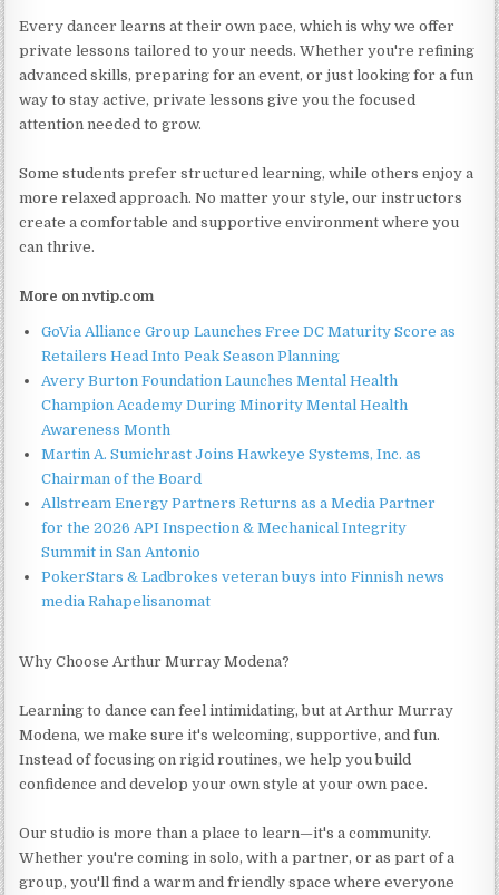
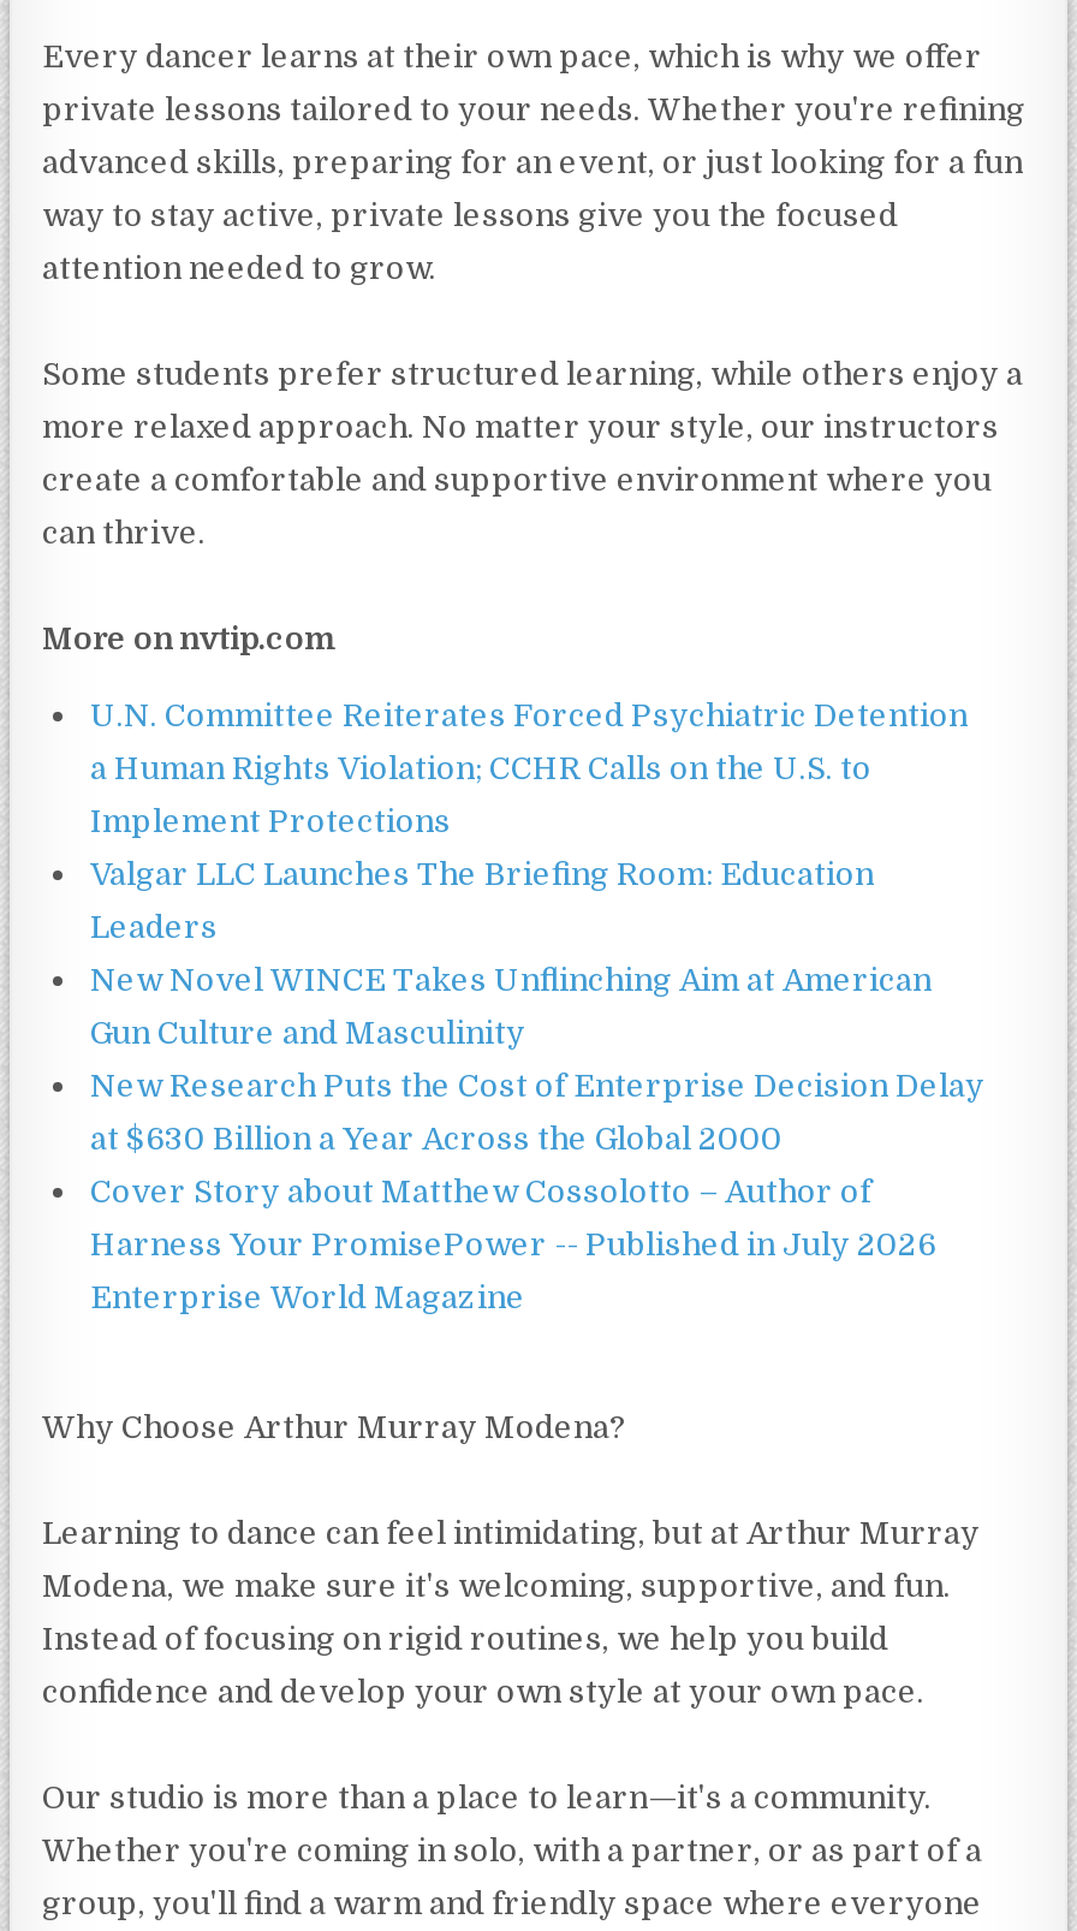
[42,323,456,340] GoVia Alliance Group Launches Free DC Maturity Score as -> [90,697,968,733] U.N. Committee Reiterates Forced Psychiatric Detention
[42,348,340,364] Retailers Head Into Peak Season Planning -> [90,750,871,786] a Human Rights Violation; CCHR Calls on the U.S. to
[42,372,398,389] Avery Burton Foundation Launches Mental Health -> [90,803,451,839] Implement Protections
[42,397,408,413] Champion Academy During Minority Mental Health -> [90,856,874,892] Valgar LLC Launches The Briefing Room: Education
[42,421,171,438] Awareness Month -> [90,909,218,945] Leaders
[42,446,422,462] Martin A. Sumichrast Joins Hawkeye Systems, Inc. as -> [90,961,932,997] New Novel WINCE Takes Unflinching Aim at American
[42,470,202,487] Chairman of the Board -> [90,1014,525,1050] Gun Culture and Masculinity
[42,495,436,511] Allstream Energy Partners Returns as a Media Partner -> [90,1067,984,1103] New Research Puts the Cost of Enterprise Decision Delay
[42,519,407,536] for the 2026 API Inspection & Mechanical Integrity -> [90,1120,783,1156] at $630 Billion a Year Across the Global 2000
[42,544,201,560] Summit in San Antonio -> [90,1173,871,1209] Cover Story about Matthew Cossolotto – Author of
[42,568,445,585] PokerStars & Ladbrokes veteran buys into Finnish news -> [90,1226,936,1262] Harness Your PromisePower -- Published in July 2026
[42,593,211,609] media Rahapelisanomat -> [90,1279,525,1315] Enterprise World Magazine

